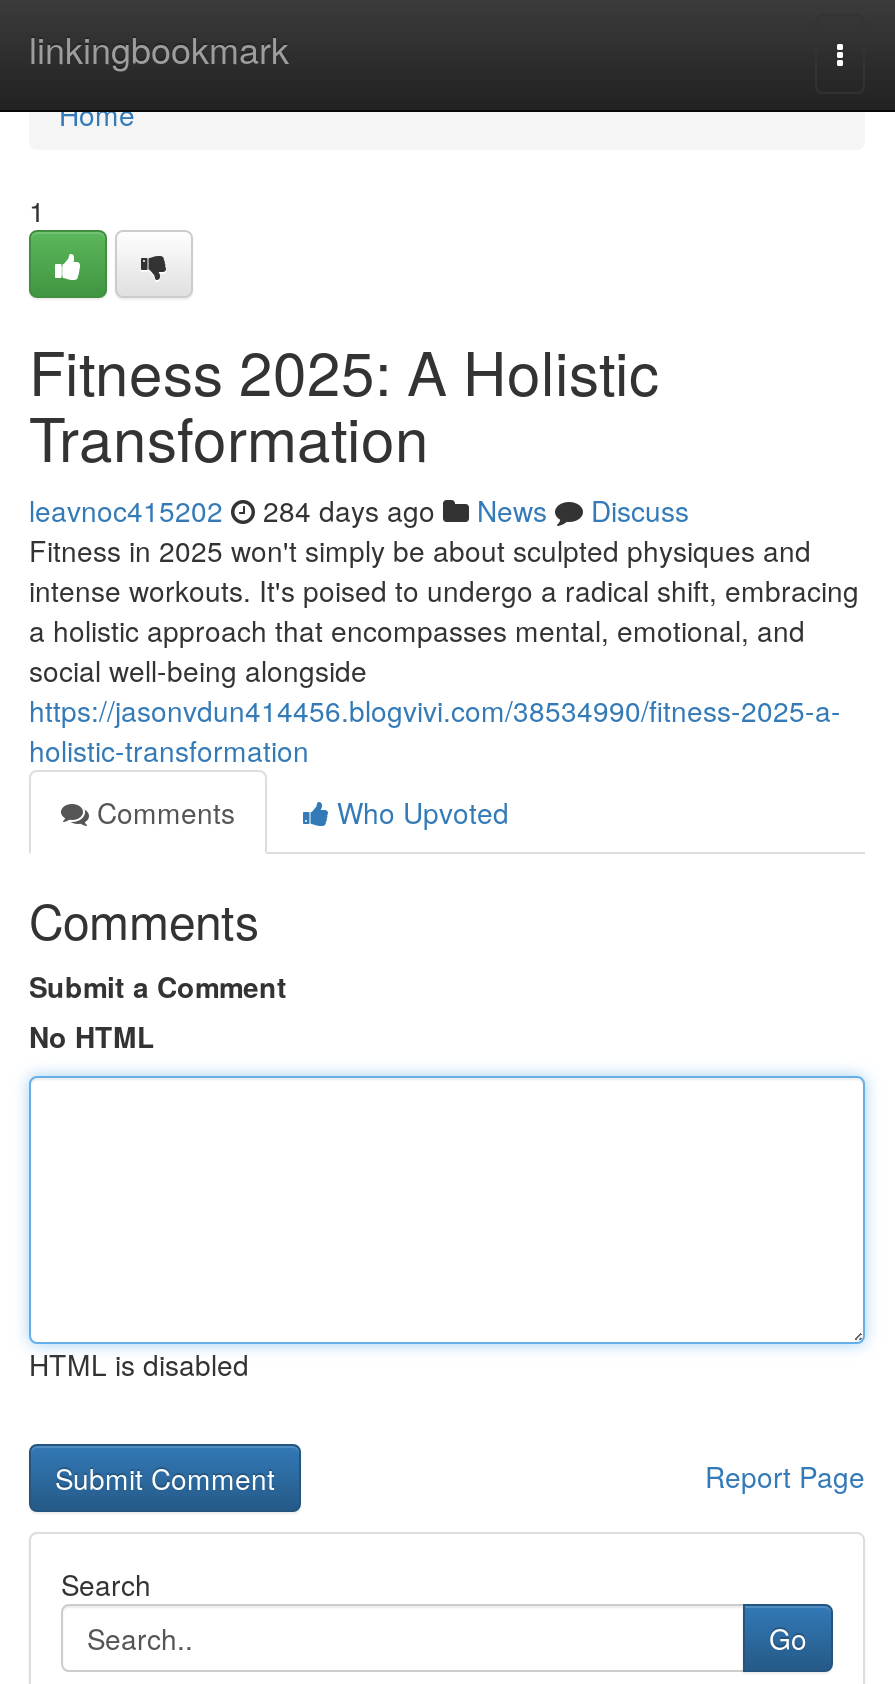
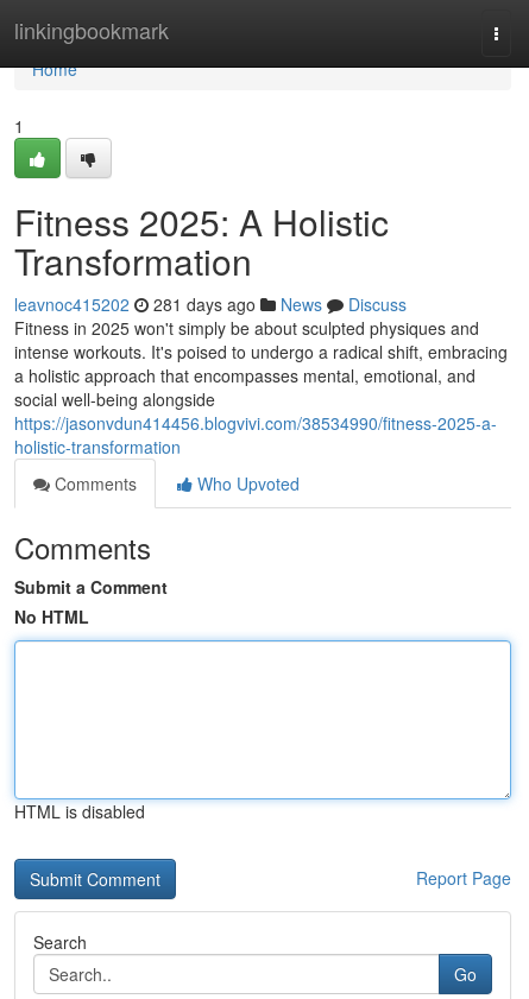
[29,490,689,530] leavnoc415202 284 days ago News Discuss -> [14,292,407,316] leavnoc415202 281 days ago News Discuss

